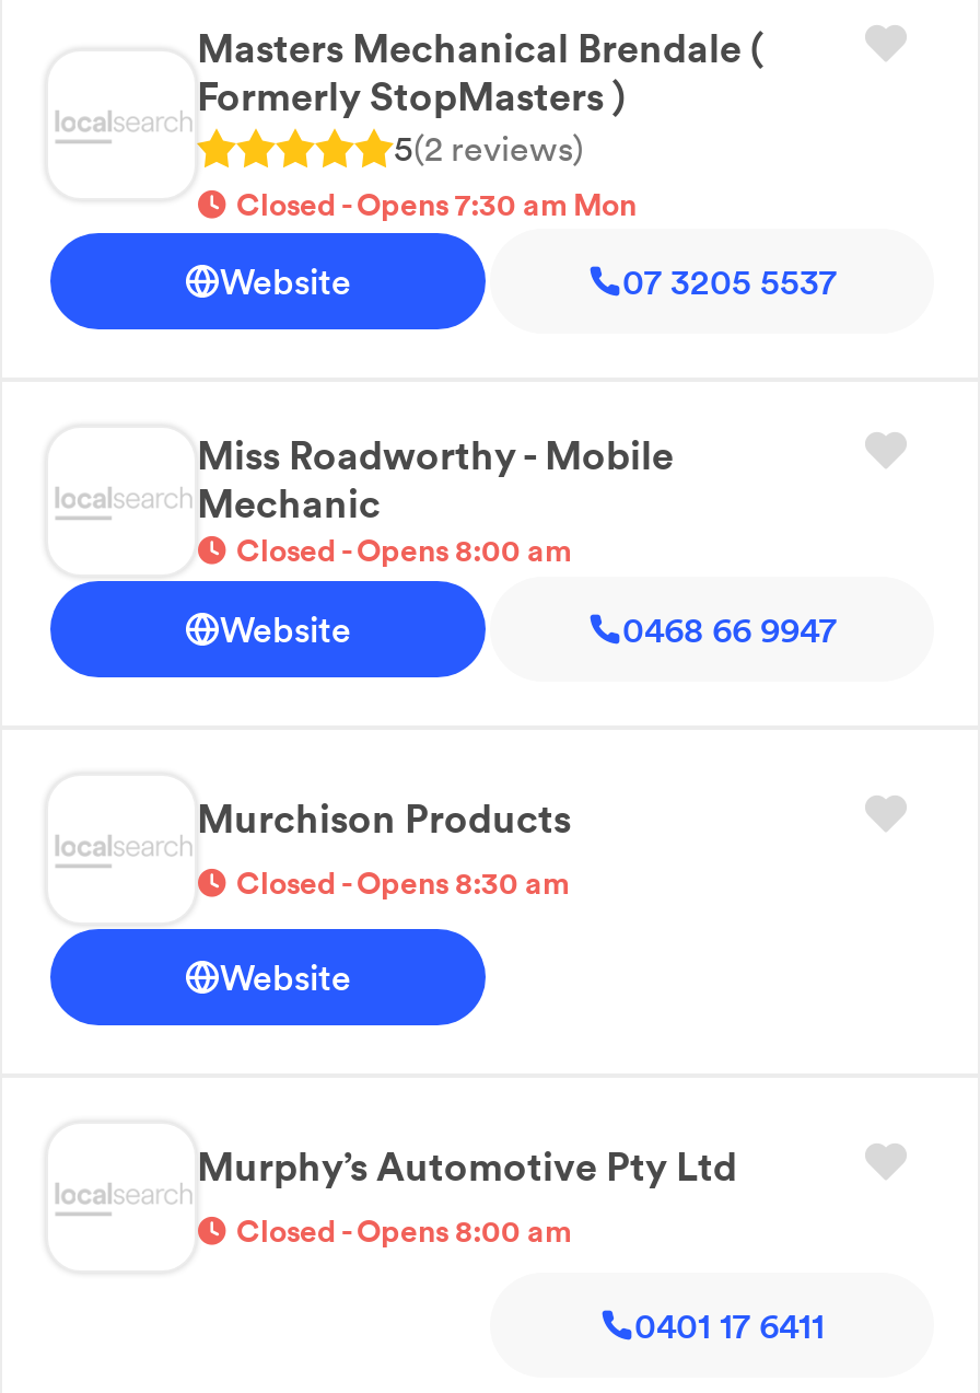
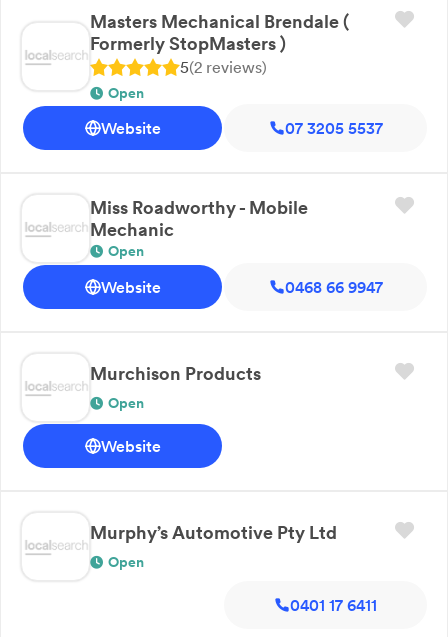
[236,184,637,224] Closed - Opens 7:30 am Mon -> [108,84,144,102] Open
[236,530,571,570] Closed - Opens 8:00 am -> [108,242,144,260] Open
[236,863,569,902] Closed - Opens 8:30 am -> [108,394,144,412] Open
[236,1211,571,1250] Closed - Opens 8:00 am -> [108,553,144,571] Open

